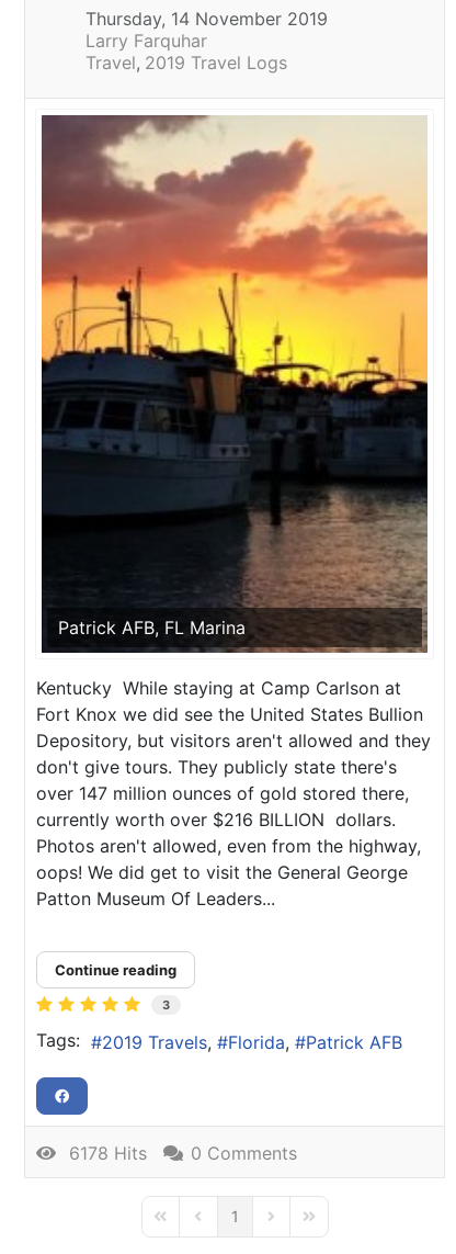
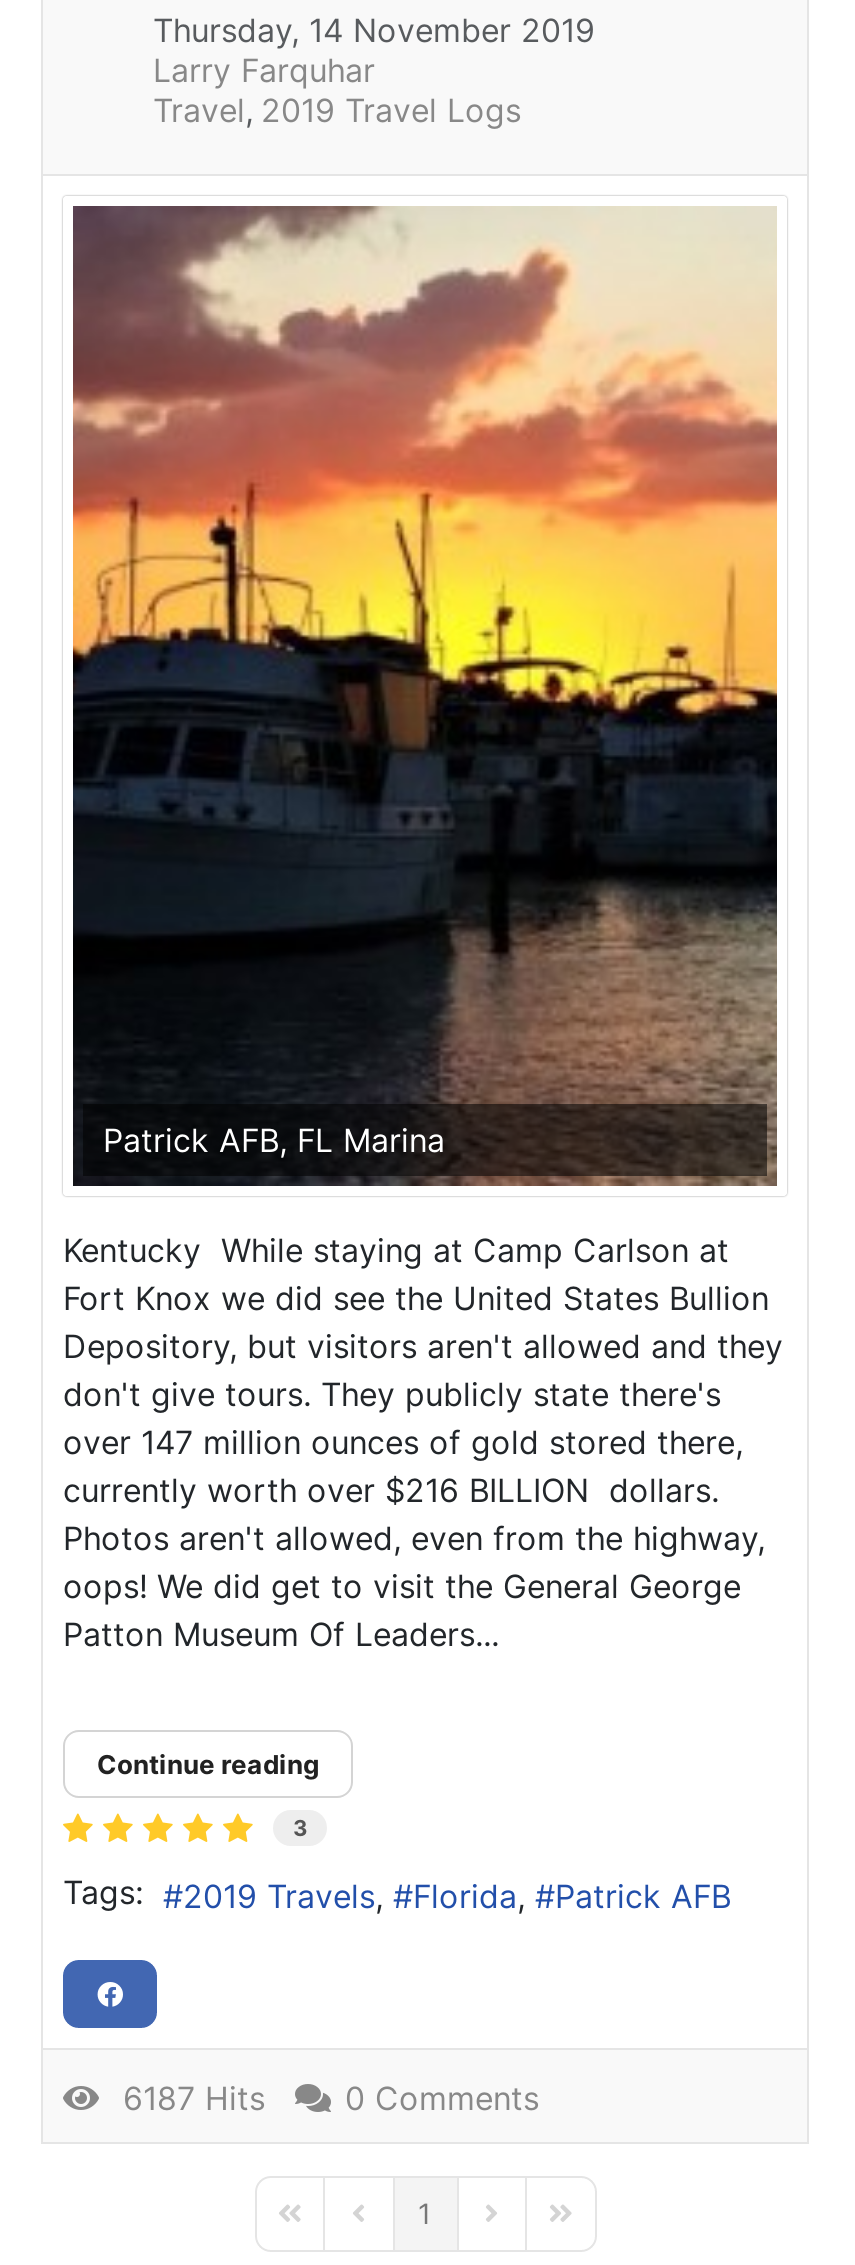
[58,1142,297,1164] 6178 Hits 0 Comments -> [103,2077,539,2117] 6187 Hits 0 Comments

